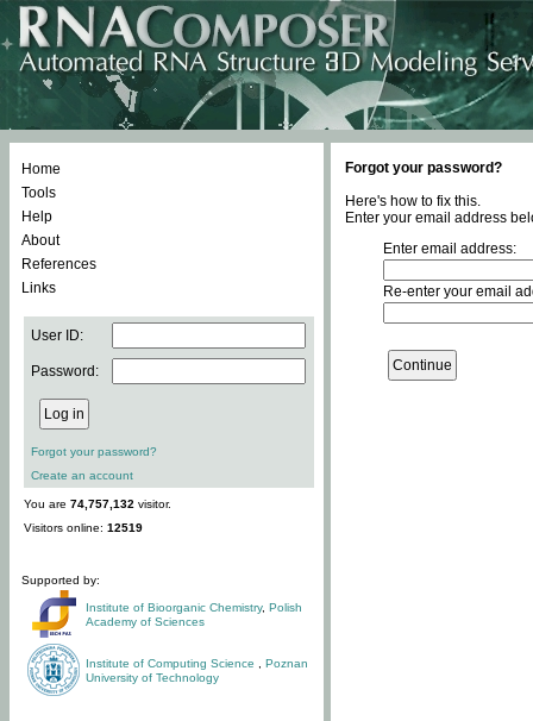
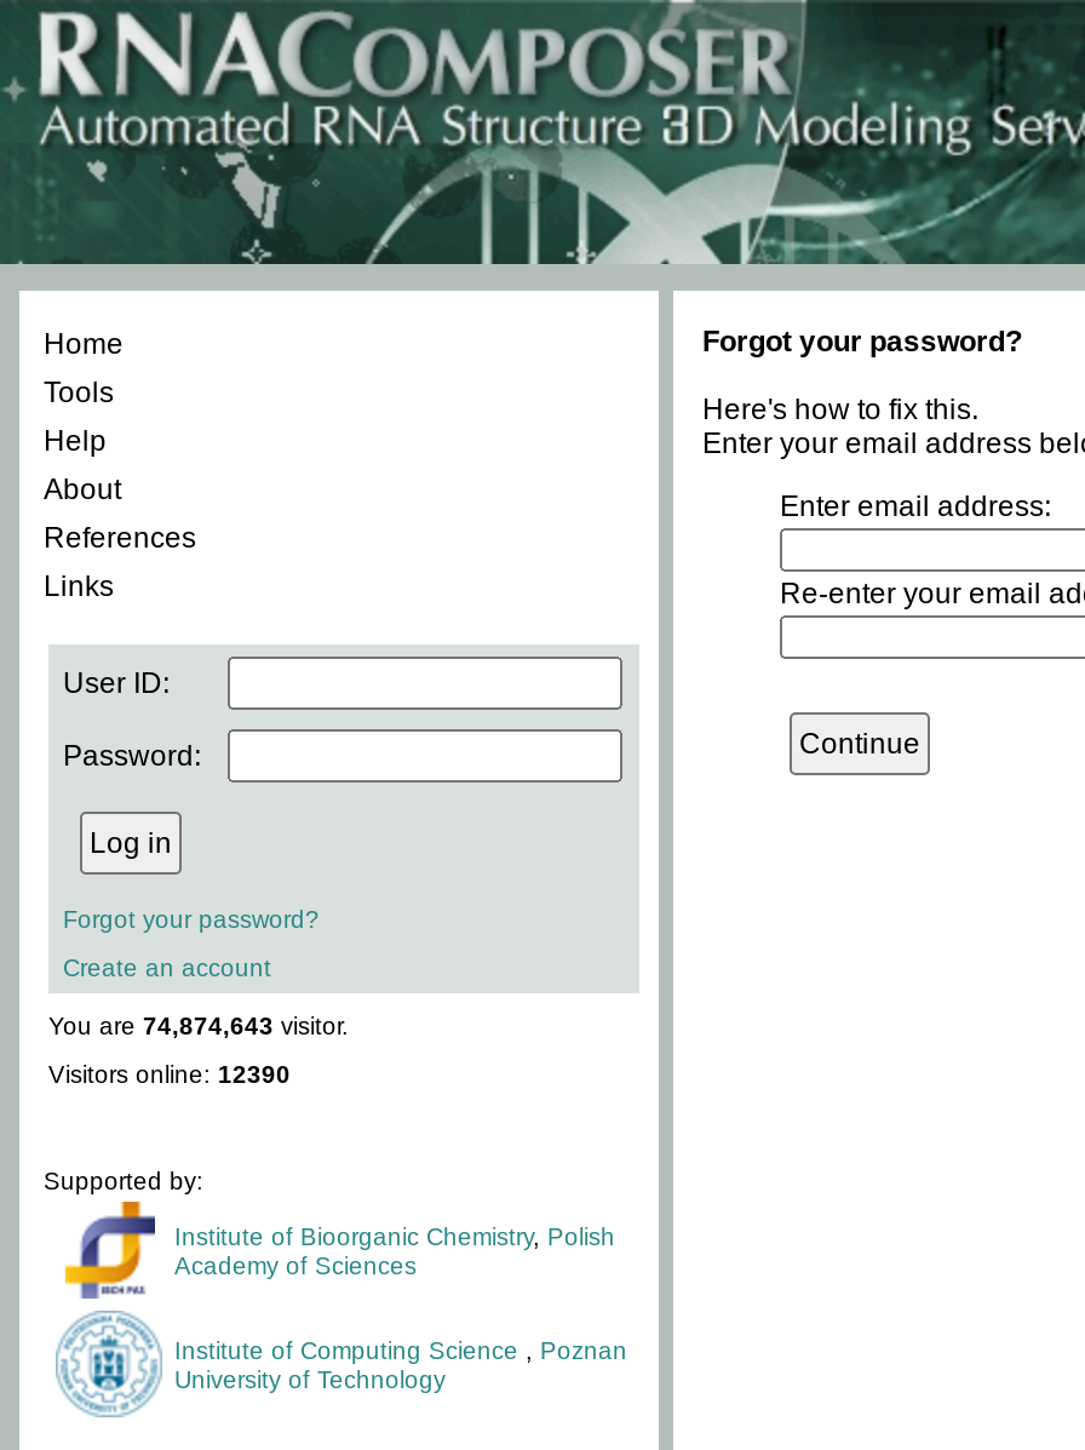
[24,497,171,510] You are 74,757,132 visitor. -> [48,1013,349,1039] You are 74,874,643 visitor.
[24,521,143,534] Visitors online: 12519 -> [48,1061,291,1088] Visitors online: 12390

